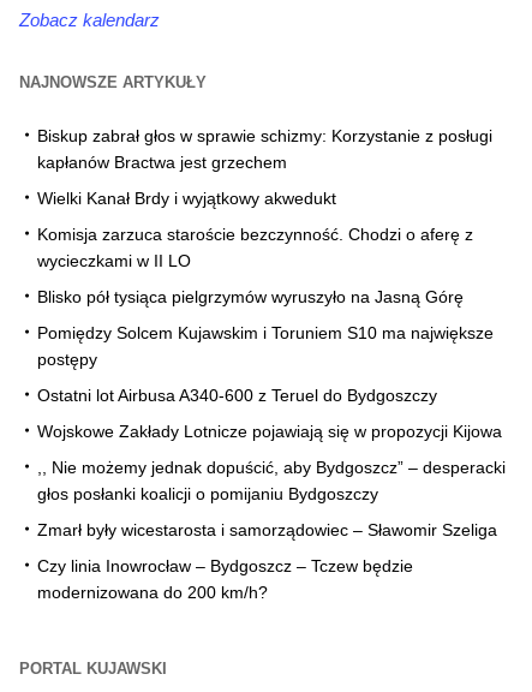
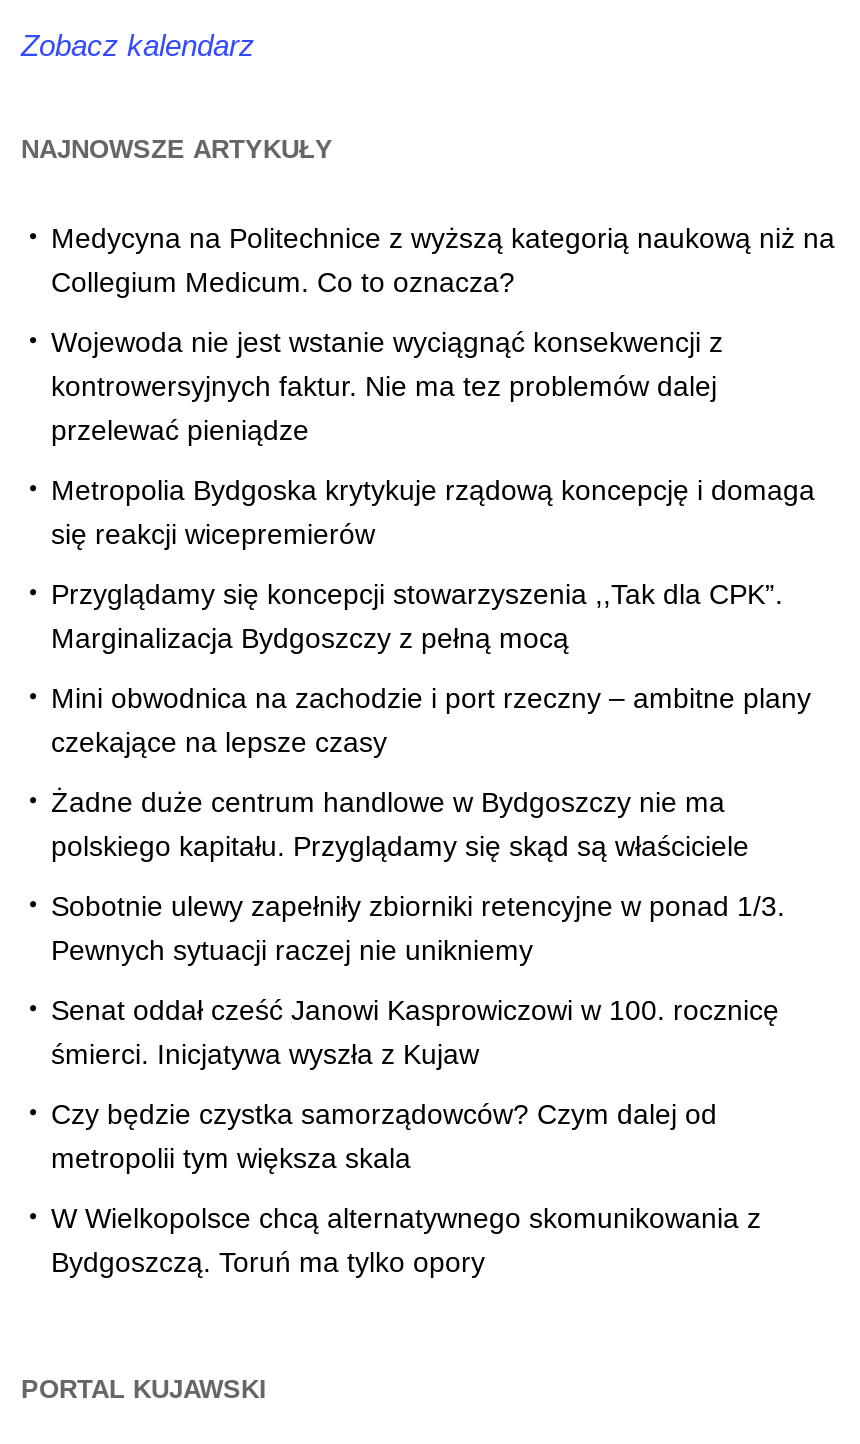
[37,126,492,172] Biskup zabrał głos w sprawie schizmy: Korzystanie z posługi | kapłanów Bractwa jest grzechem -> [51,222,835,298] Medycyna na Politechnice z wyższą kategorią naukową niż na | Collegium Medicum. Co to oznacza?
[37,189,336,208] Wielki Kanał Brdy i wyjątkowy akwedukt -> [51,326,723,446] Wojewoda nie jest wstanie wyciągnąć konsekwencji z | kontrowersyjnych faktur. Nie ma tez problemów dalej | przelewać pieniądze
[37,225,473,270] Komisja zarzuca staroście bezczynność. Chodzi o aferę z | wycieczkami w II LO -> [51,474,815,550] Metropolia Bydgoska krytykuje rządową koncepcję i domaga | się reakcji wicepremierów
[37,287,464,306] Blisko pół tysiąca pielgrzymów wyruszyło na Jasną Górę -> [51,578,783,654] Przyglądamy się koncepcji stowarzyszenia ,,Tak dla CPK”. | Marginalizacja Bydgoszczy z pełną mocą
[37,323,494,369] Pomiędzy Solcem Kujawskim i Toruniem S10 ma największe | postępy -> [51,682,811,758] Mini obwodnica na zachodzie i port rzeczny – ambitne plany | czekające na lepsze czasy
[37,386,437,405] Ostatni lot Airbusa A340-600 z Teruel do Bydgoszczy -> [51,786,749,862] Żadne duże centrum handlowe w Bydgoszczy nie ma | polskiego kapitału. Przyglądamy się skąd są właściciele
[37,422,502,441] Wojskowe Zakłady Lotnicze pojawiają się w propozycji Kijowa -> [51,890,785,966] Sobotnie ulewy zapełniły zbiorniki retencyjne w ponad 1/3. | Pewnych sytuacji raczej nie unikniemy
[37,458,506,504] ,, Nie możemy jednak dopuścić, aby Bydgoszcz” – desperacki | głos posłanki koalicji o pomijaniu Bydgoszczy -> [51,994,779,1070] Senat oddał cześć Janowi Kasprowiczowi w 100. rocznicę | śmierci. Inicjatywa wyszła z Kujaw
[37,520,497,540] Zmarł były wicestarosta i samorządowiec – Sławomir Szeliga -> [51,1098,717,1174] Czy będzie czystka samorządowców? Czym dalej od | metropolii tym większa skala
[37,556,413,602] Czy linia Inowrocław – Bydgoszcz – Tczew będzie | modernizowana do 200 km/h? -> [51,1202,761,1278] W Wielkopolsce chcą alternatywnego skomunikowania z | Bydgoszczą. Toruń ma tylko opory

